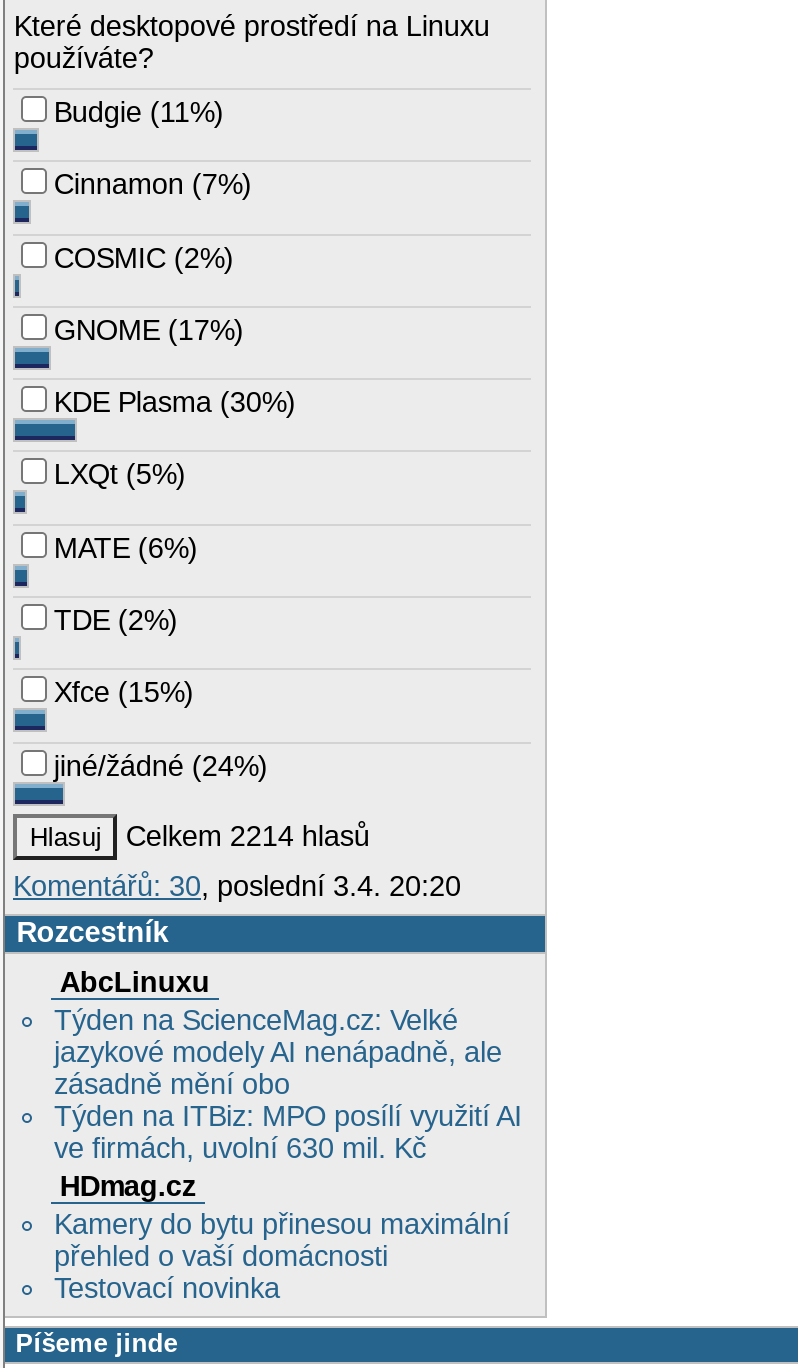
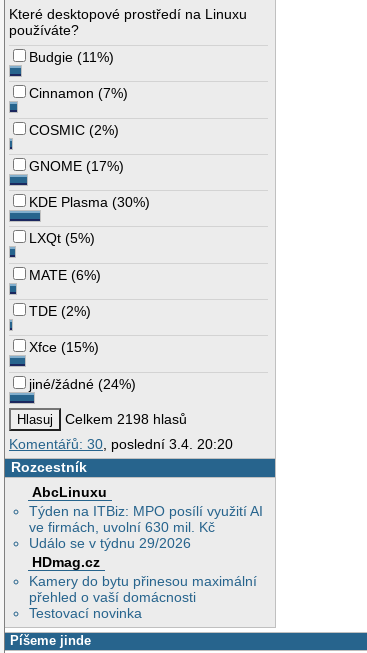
[118,820,370,852] Celkem 2214 hlasů -> [61,411,187,427] Celkem 2198 hlasů
[54,1004,502,1100] Týden na ScienceMag.cz: Velké | jazykové modely AI nenápadně, ale | zásadně mění obo -> none
moved [54,1100,522,1164] -> [29,503,263,535]: Týden na ITBiz: MPO posílí využití AI | ve firmách, uvolní 630 mil. Kč
none -> [29,535,191,551] Událo se v týdnu 29/2026

